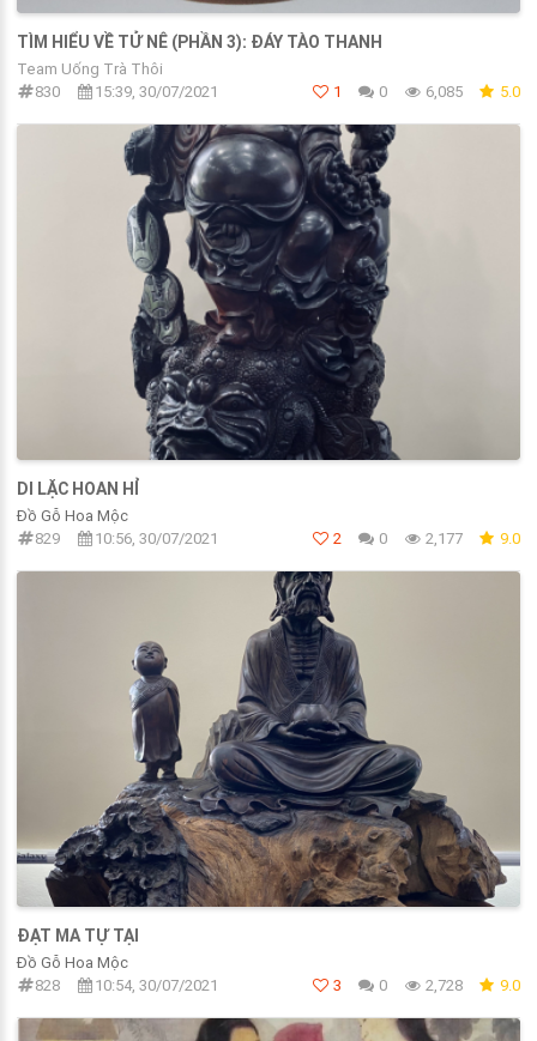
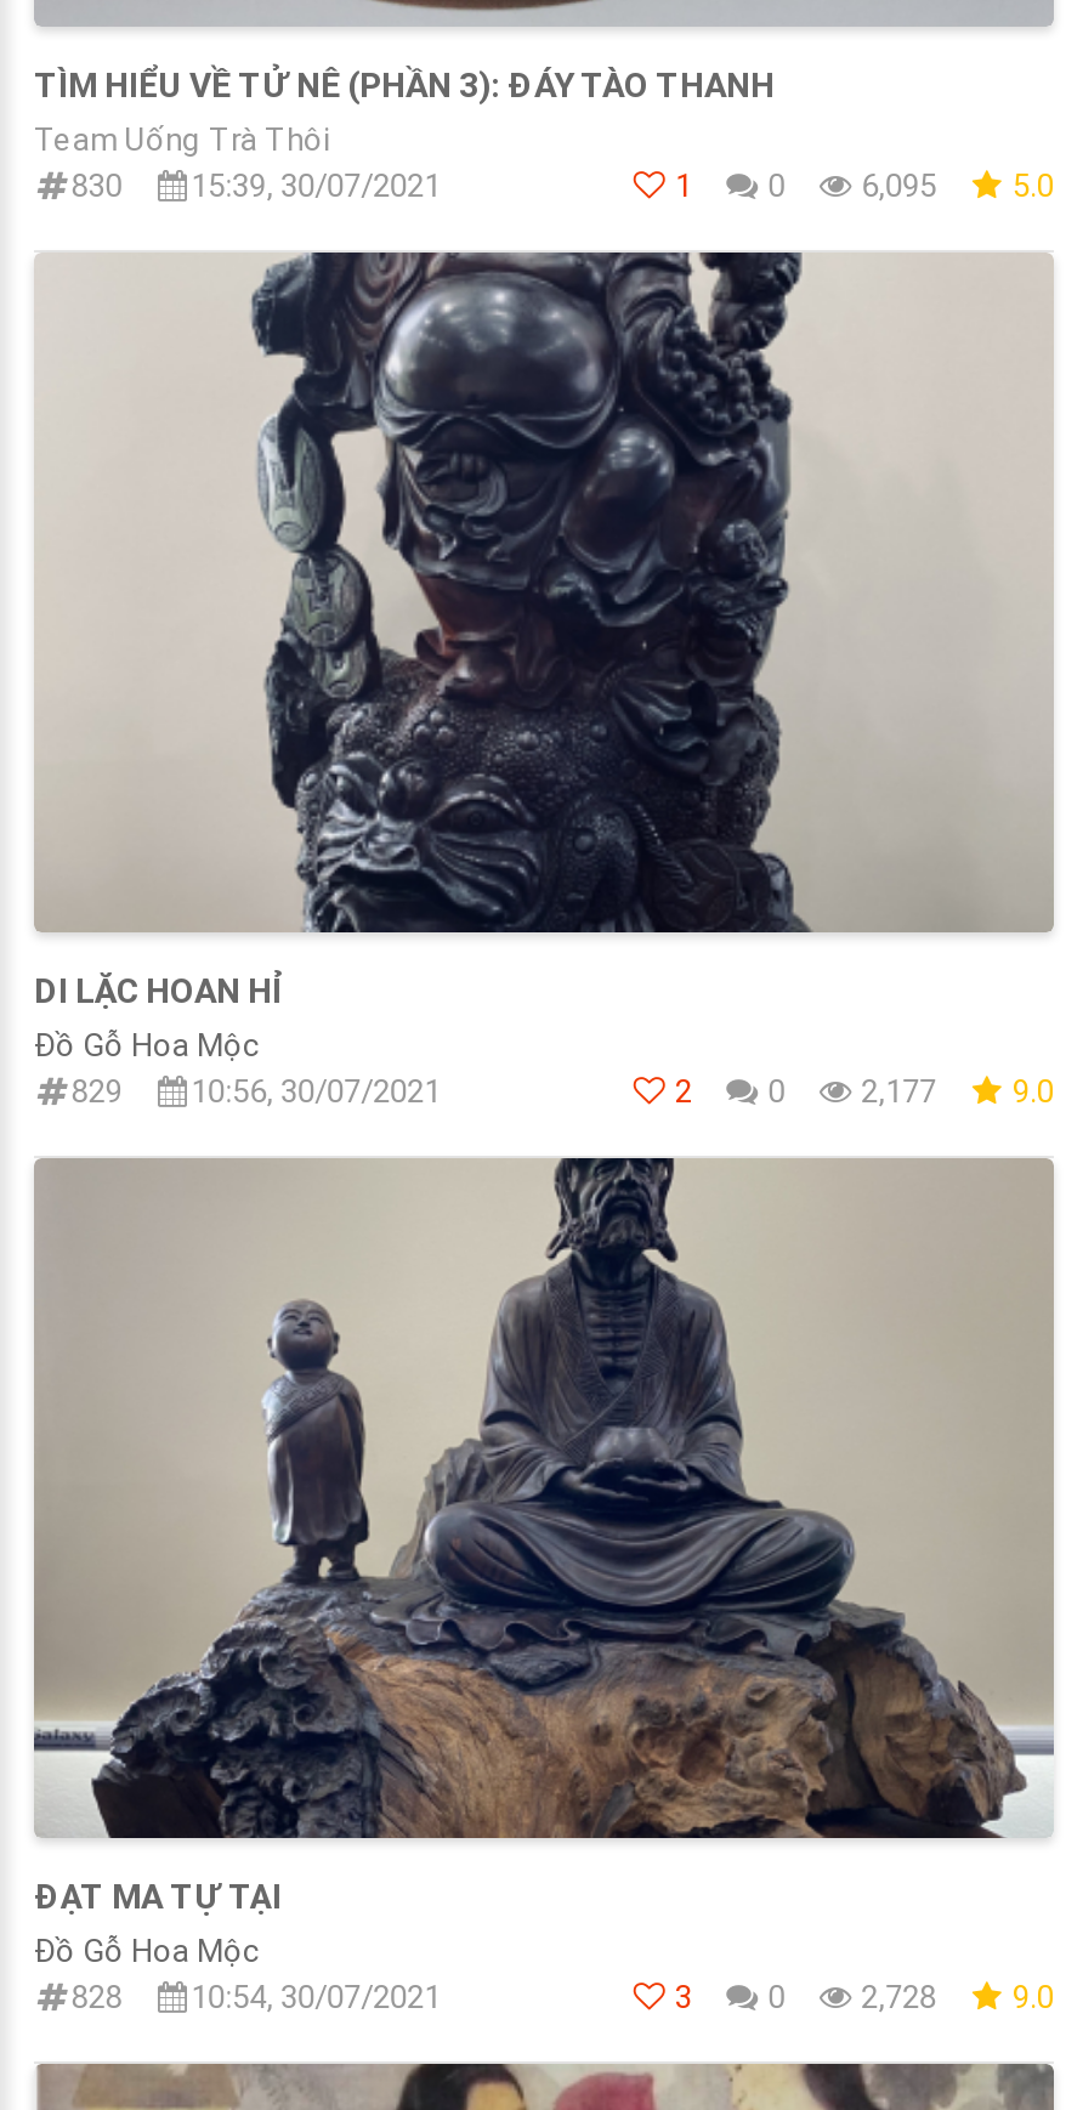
[330,81,520,101] 1 0 6,085 5.0 -> [668,164,1054,205] 1 0 6,095 5.0

